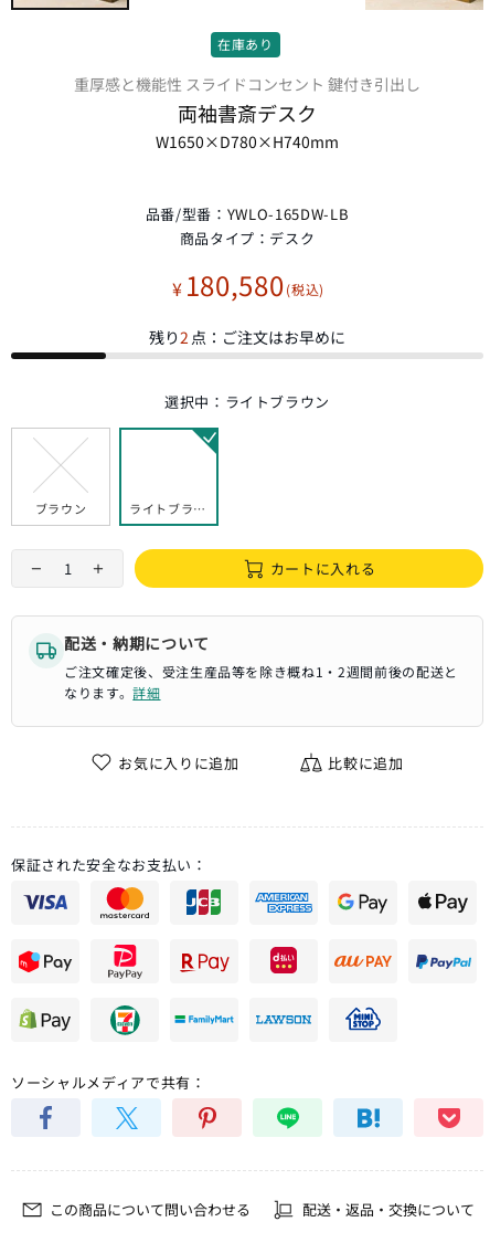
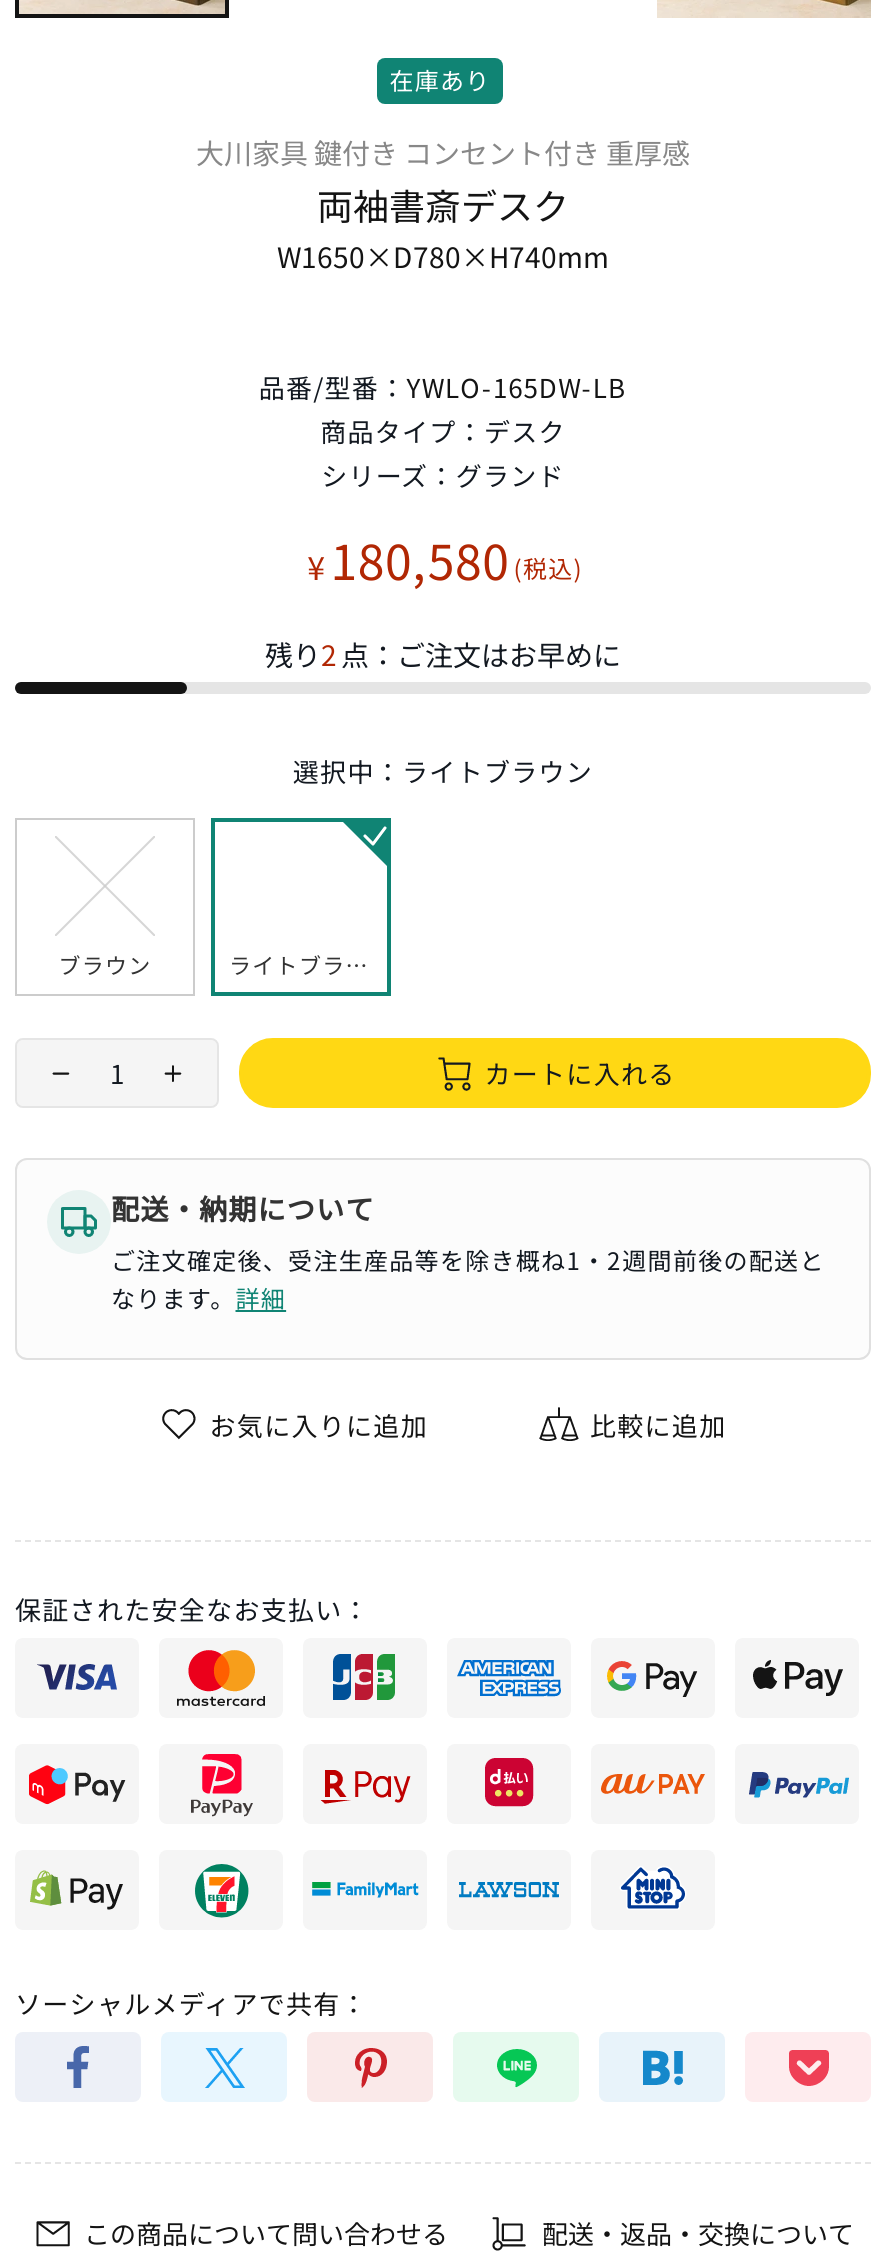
[74,73,420,95] 重厚感と機能性 スライドコンセント 鍵付き引出し -> [196,132,690,172] 大川家具 鍵付き コンセント付き 重厚感
none -> [321,456,565,494] シリーズ：グランド

